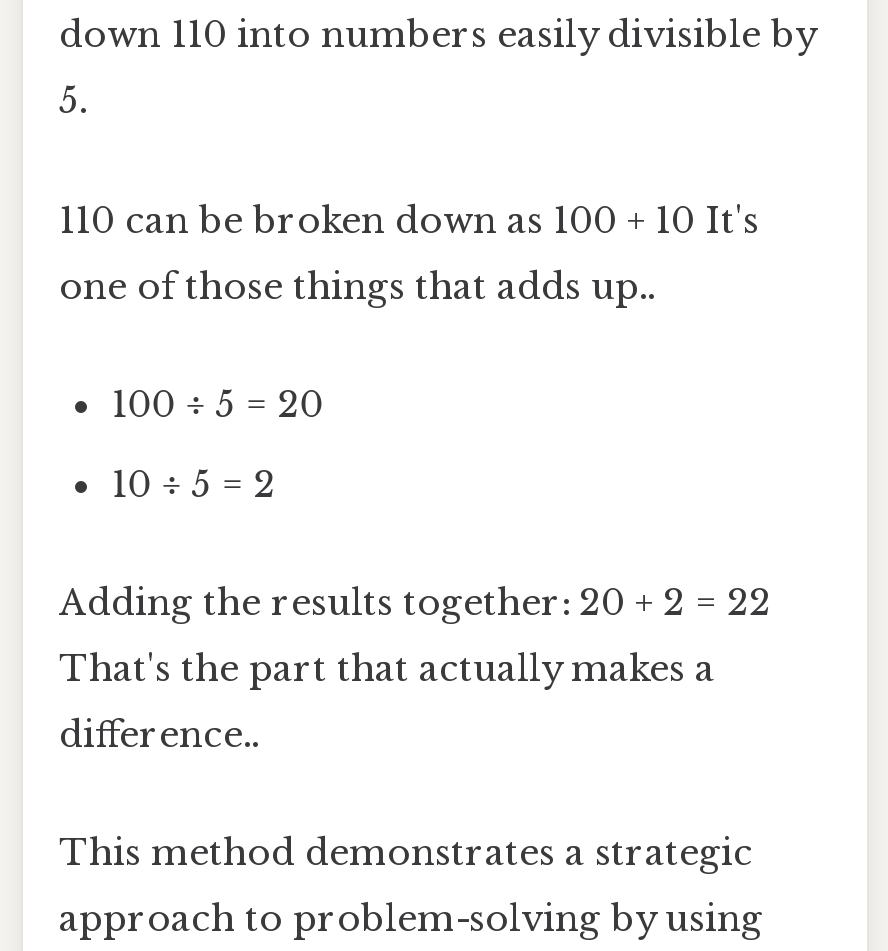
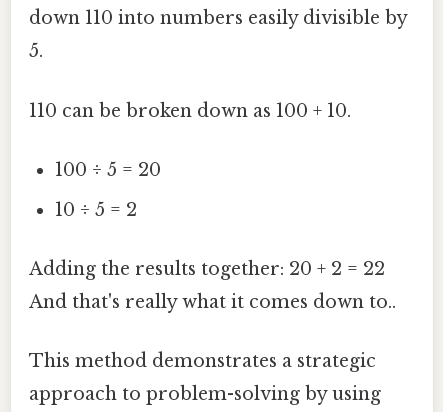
[59,198,759,308] 110 can be broken down as 100 + 10 It's | one of those things that adds up.. -> [29,100,351,122] 110 can be broken down as 100 + 10.
[59,647,715,757] That's the part that actually makes a | difference.. -> [29,291,396,313] And that's really what it comes down to..

